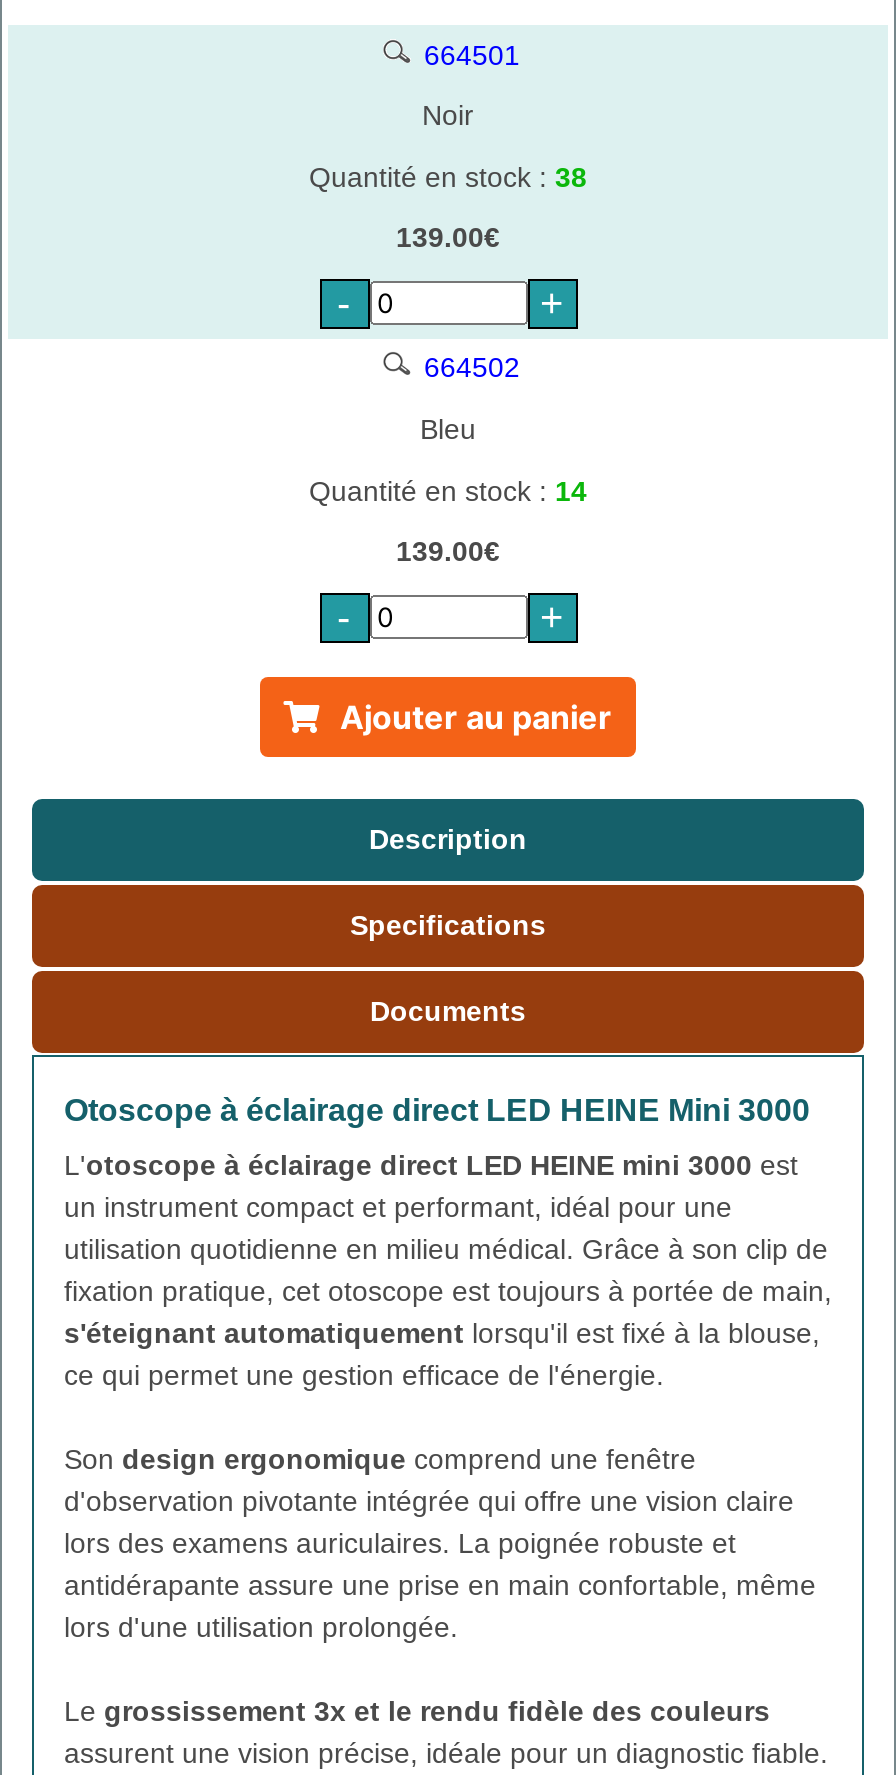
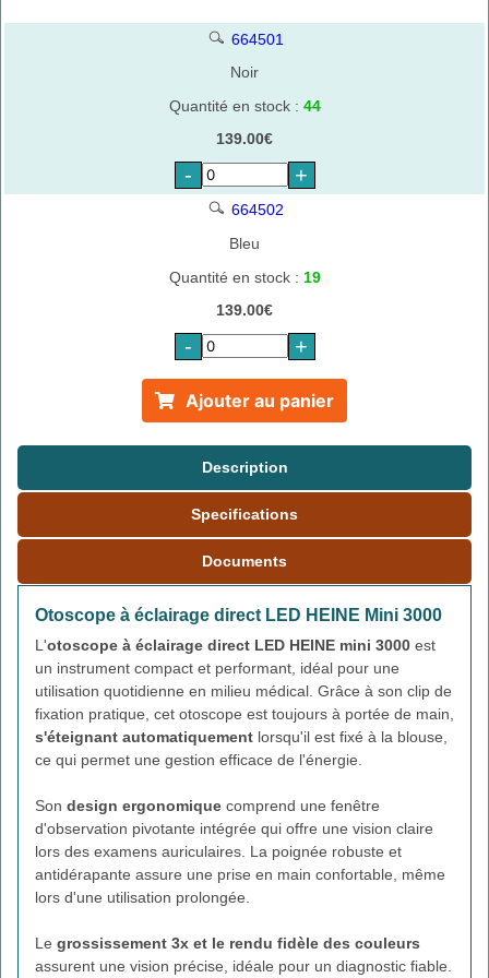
[309,160,587,192] Quantité en stock : 38 -> [169,97,320,114] Quantité en stock : 44
[309,474,587,506] Quantité en stock : 14 -> [169,268,320,286] Quantité en stock : 19

